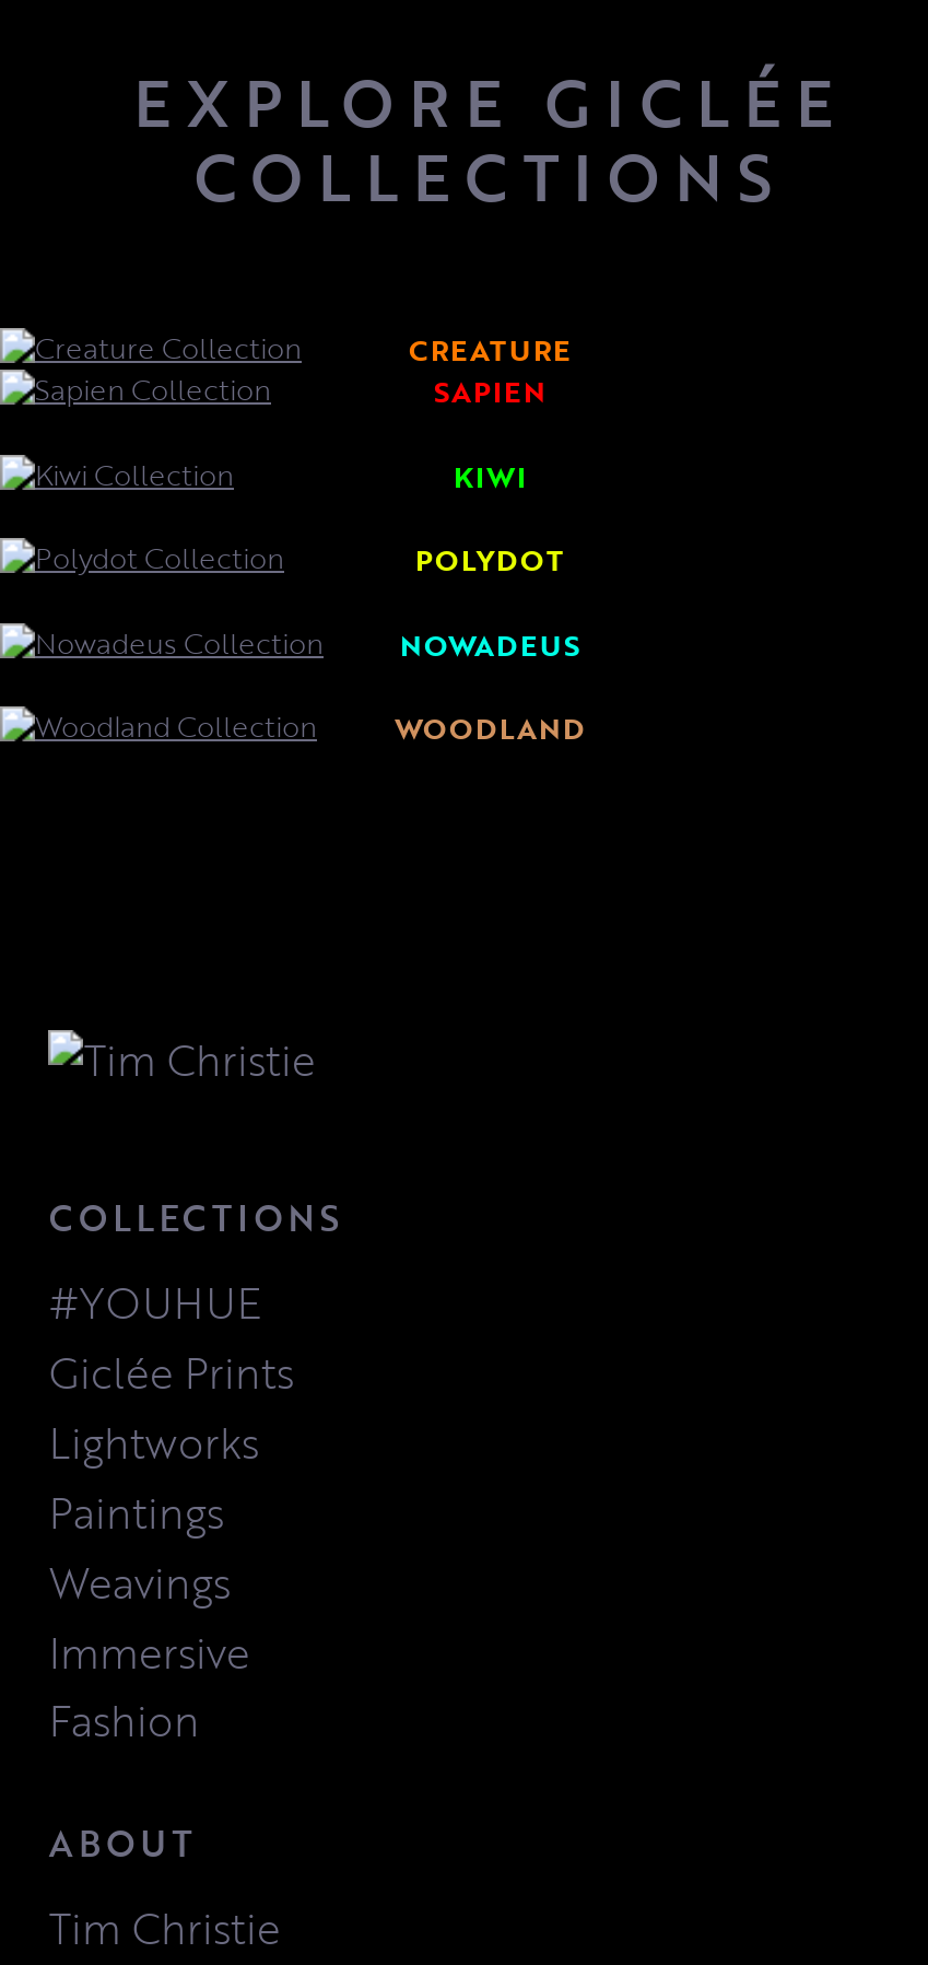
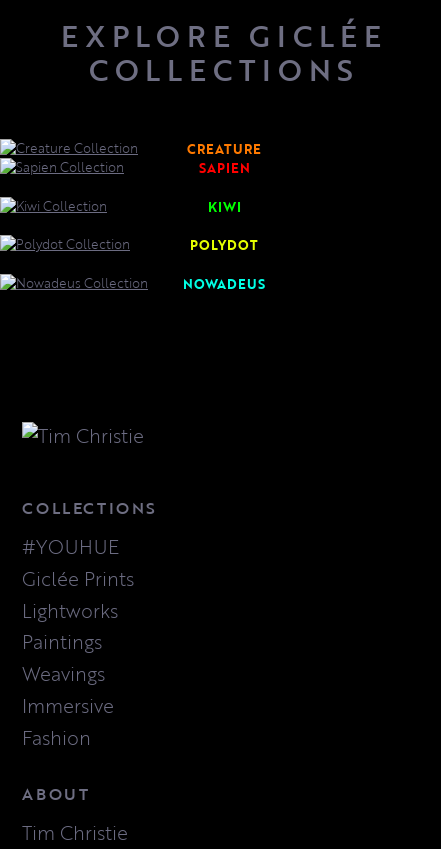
[395,707,585,749] WOODLAND -> none

